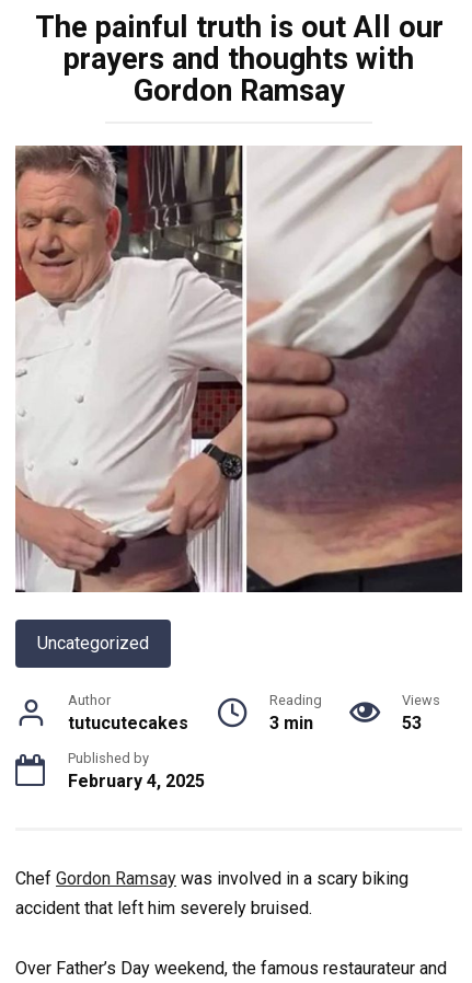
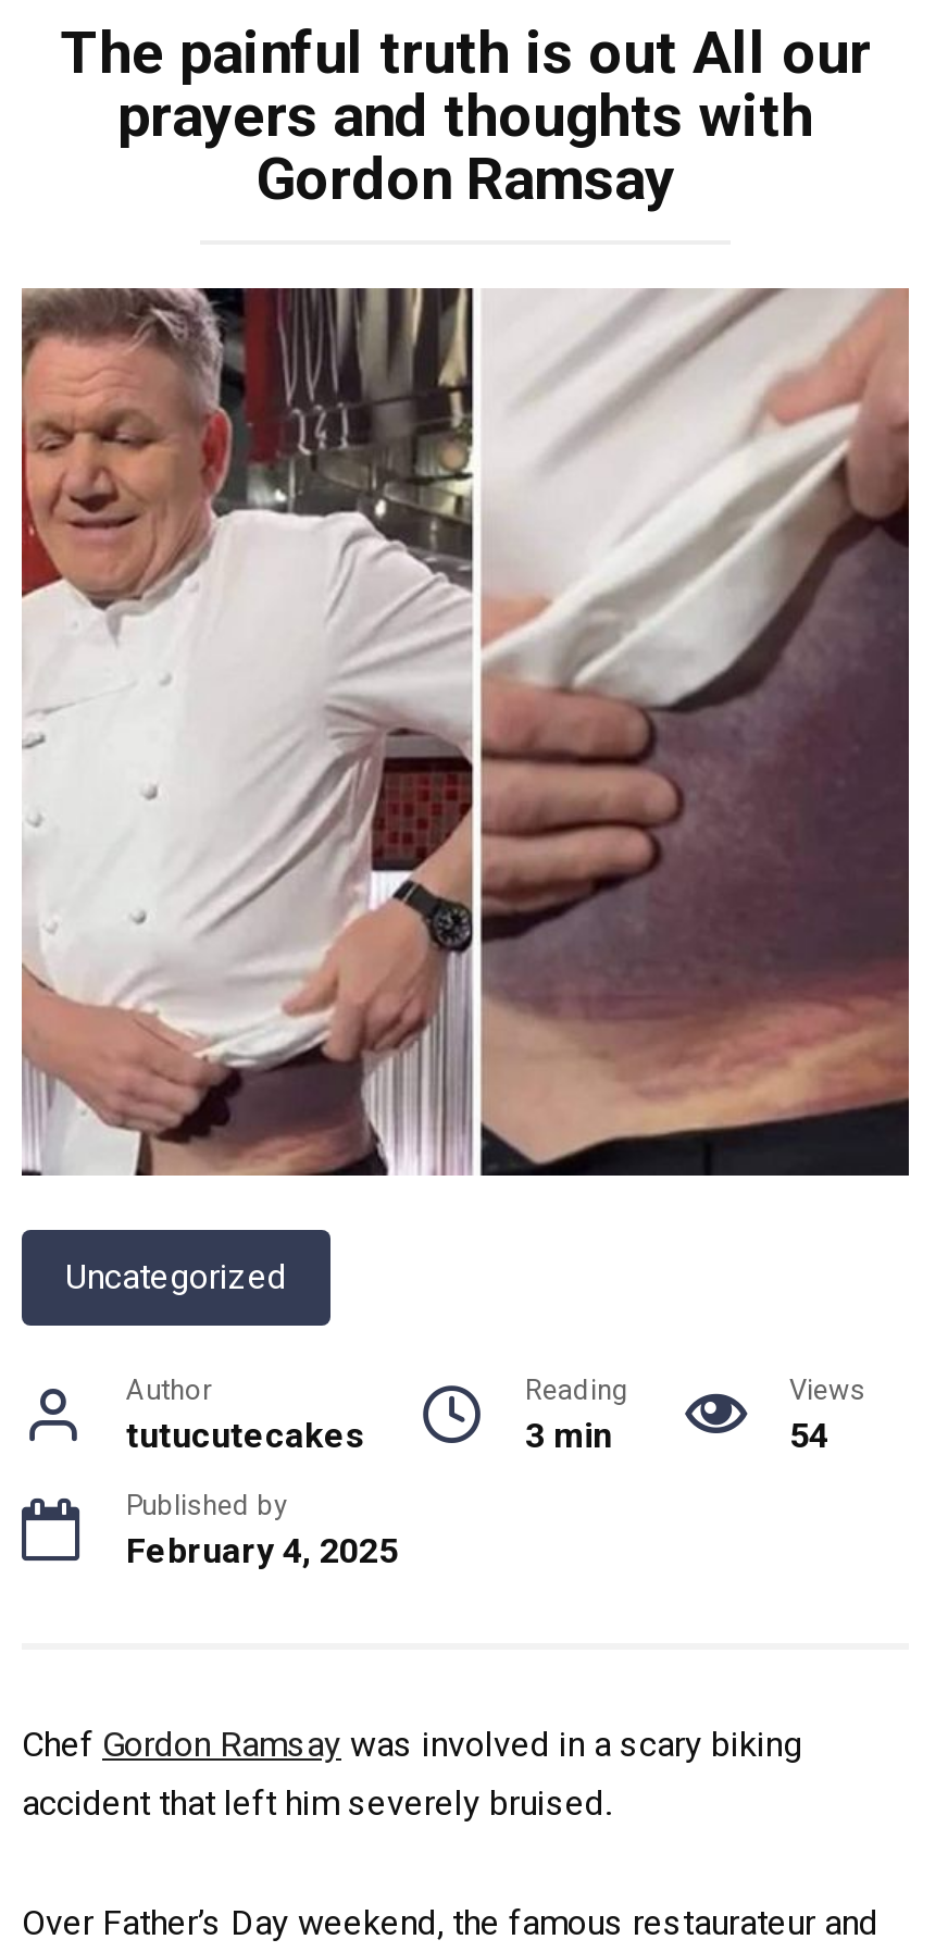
[402,713,422,734] 53 -> [789,1416,828,1457] 54

